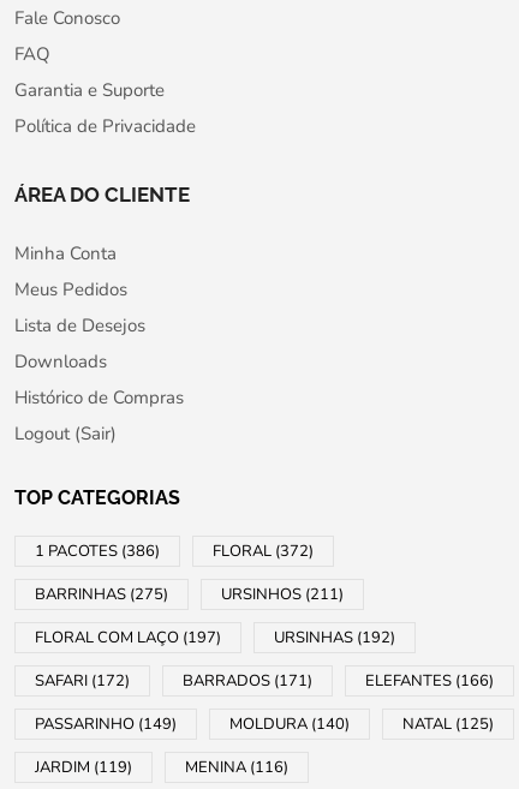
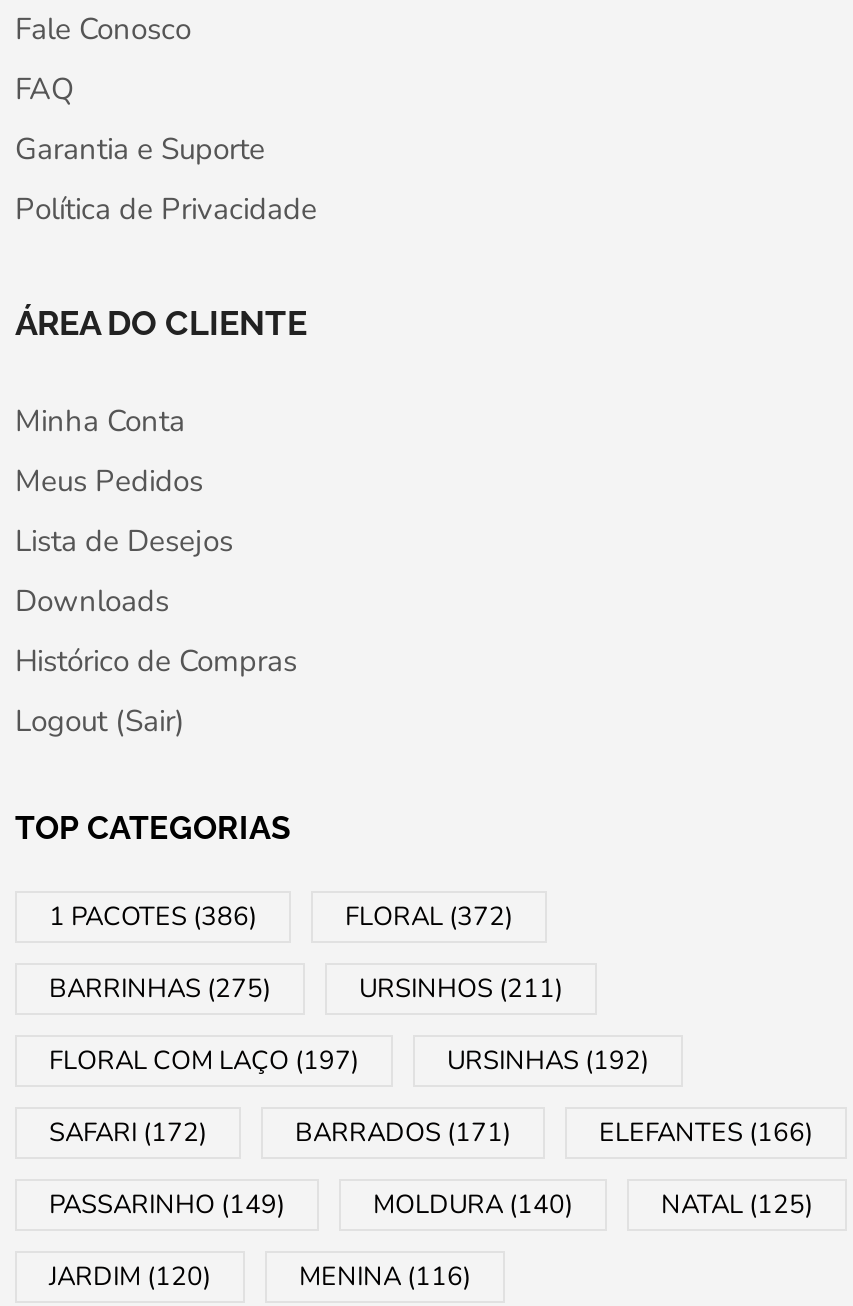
[35,756,132,778] JARDIM (119) -> [49,1258,211,1294] JARDIM (120)

